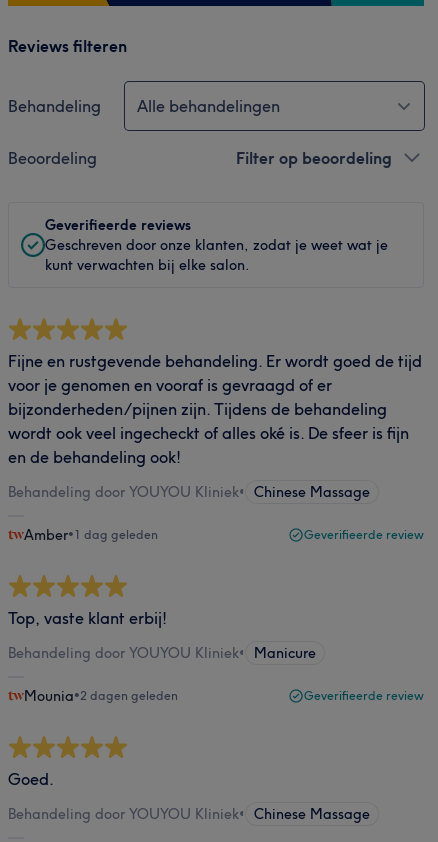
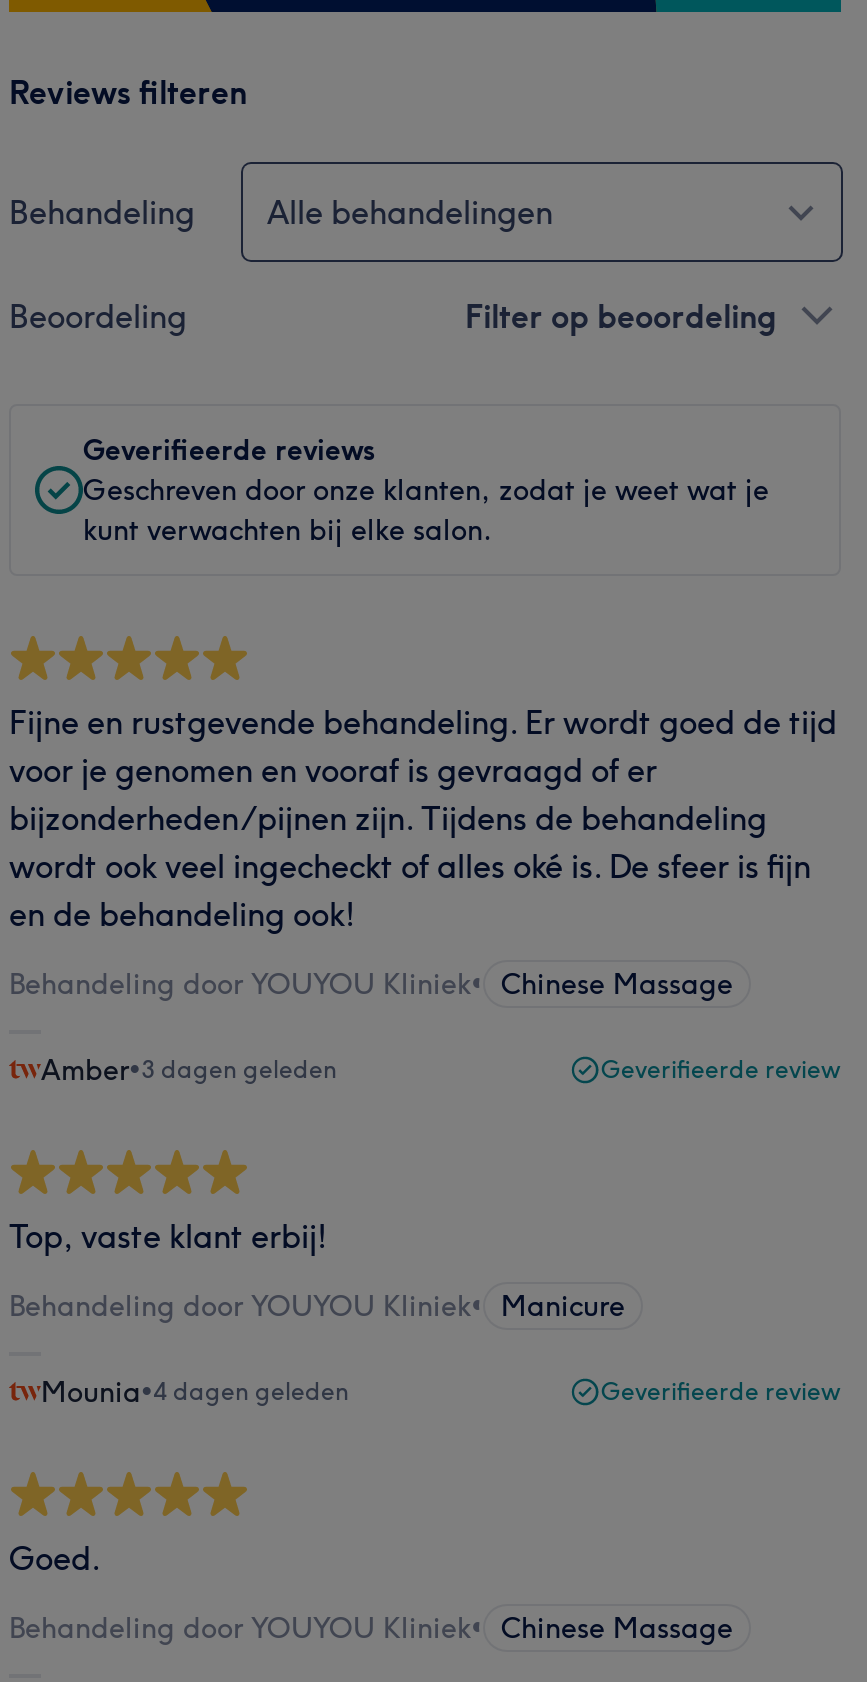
[24,526,158,544] Amber•1 dag geleden -> [41,1052,337,1088] Amber•3 dagen geleden
[24,687,178,705] Mounia•2 dagen geleden -> [41,1374,349,1410] Mounia•4 dagen geleden

